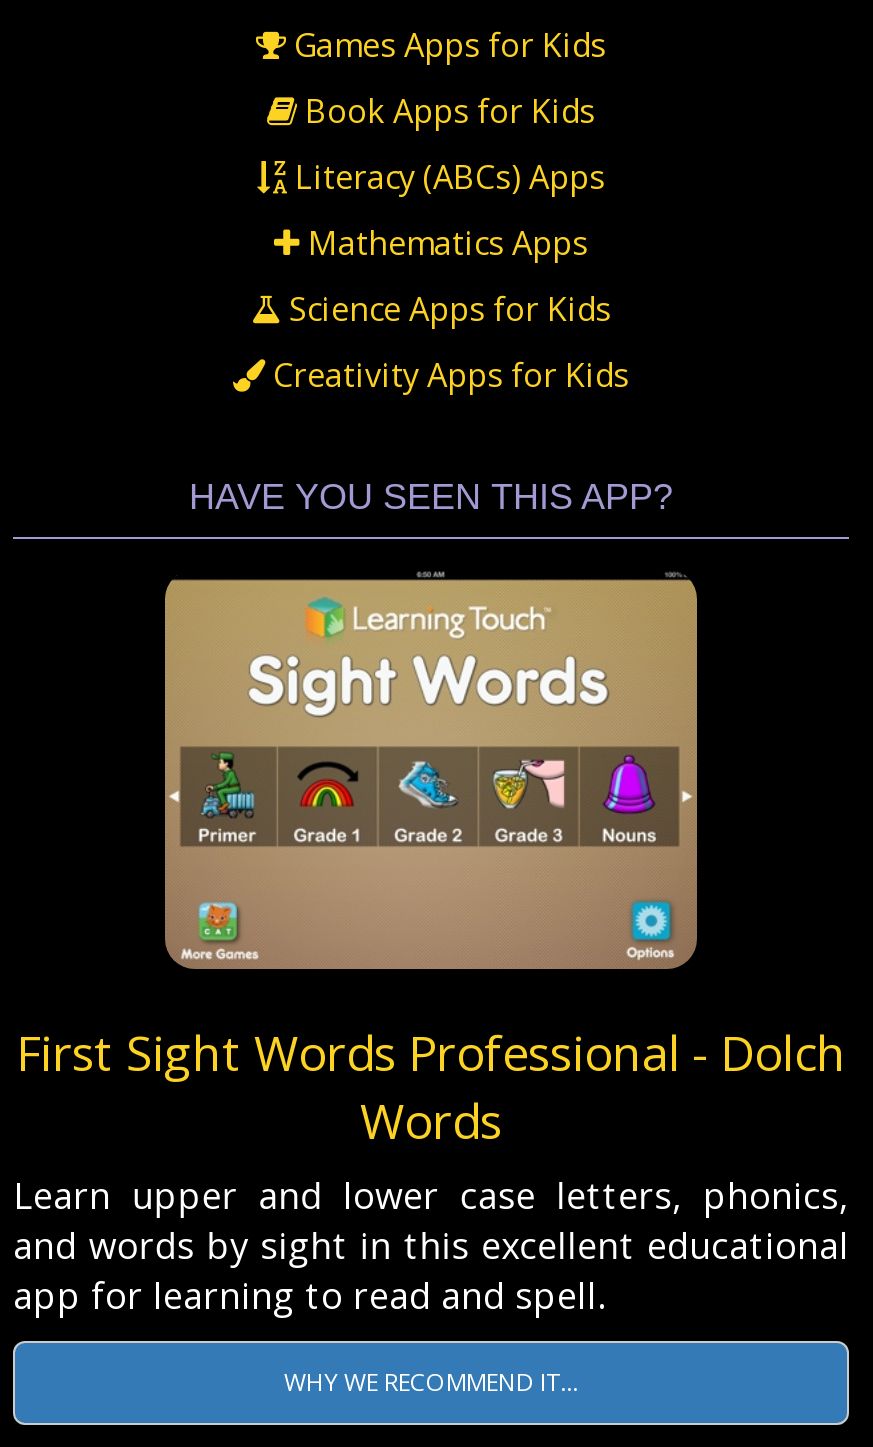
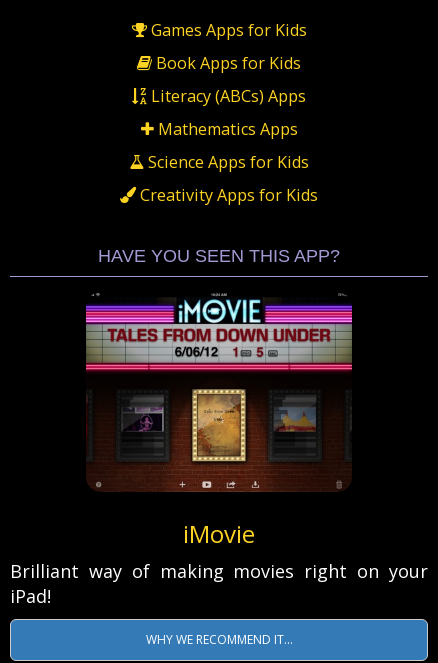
[163,577,699,971] [image] -> [85,292,353,451] [image]
[13,1019,849,1319] First Sight Words Professional - Dolch | Words | Learn upper and lower case letters, phonics, | and words by sight in this excellent educational | app for learning to read and spell. -> [10,517,428,608] iMovie | Brilliant way of making movies right on your | iPad!

